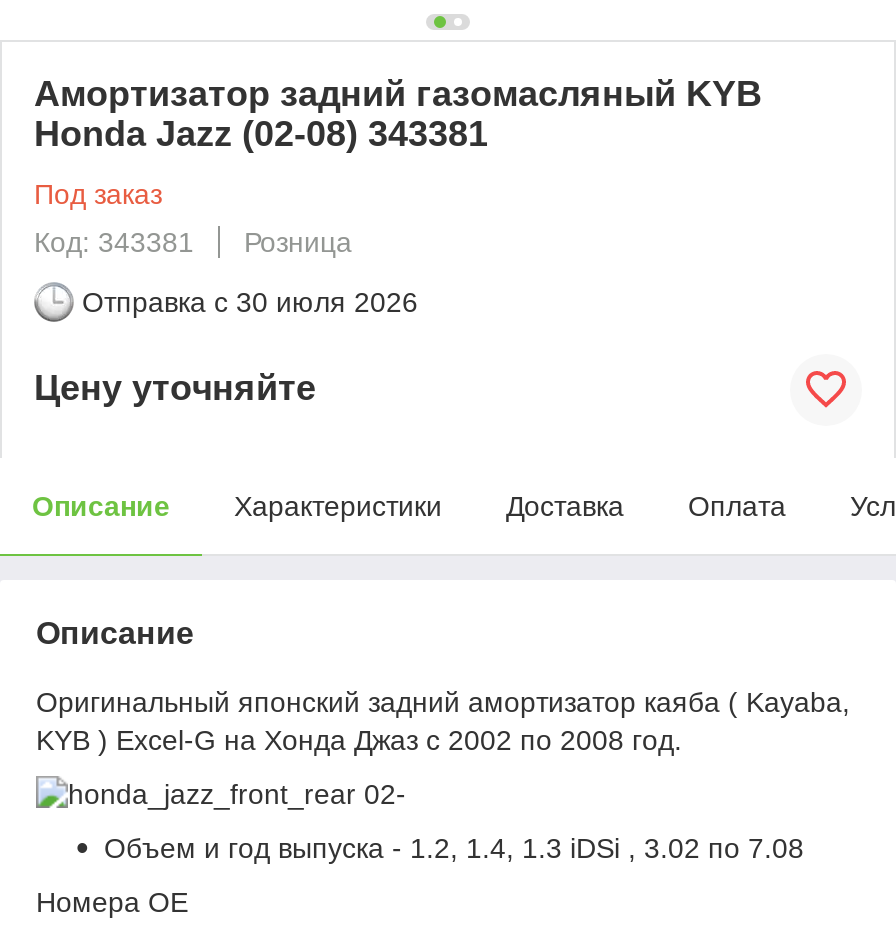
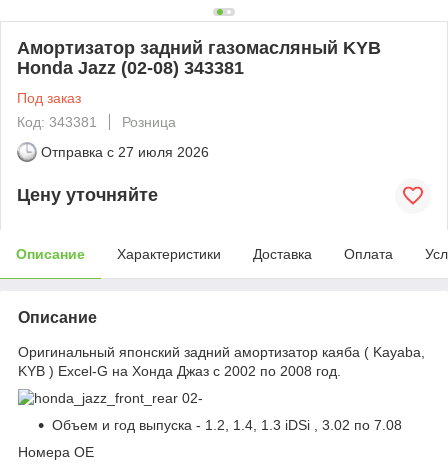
[82,286,418,318] Отправка с 30 июля 2026 -> [41,144,209,160] Отправка с 27 июля 2026

